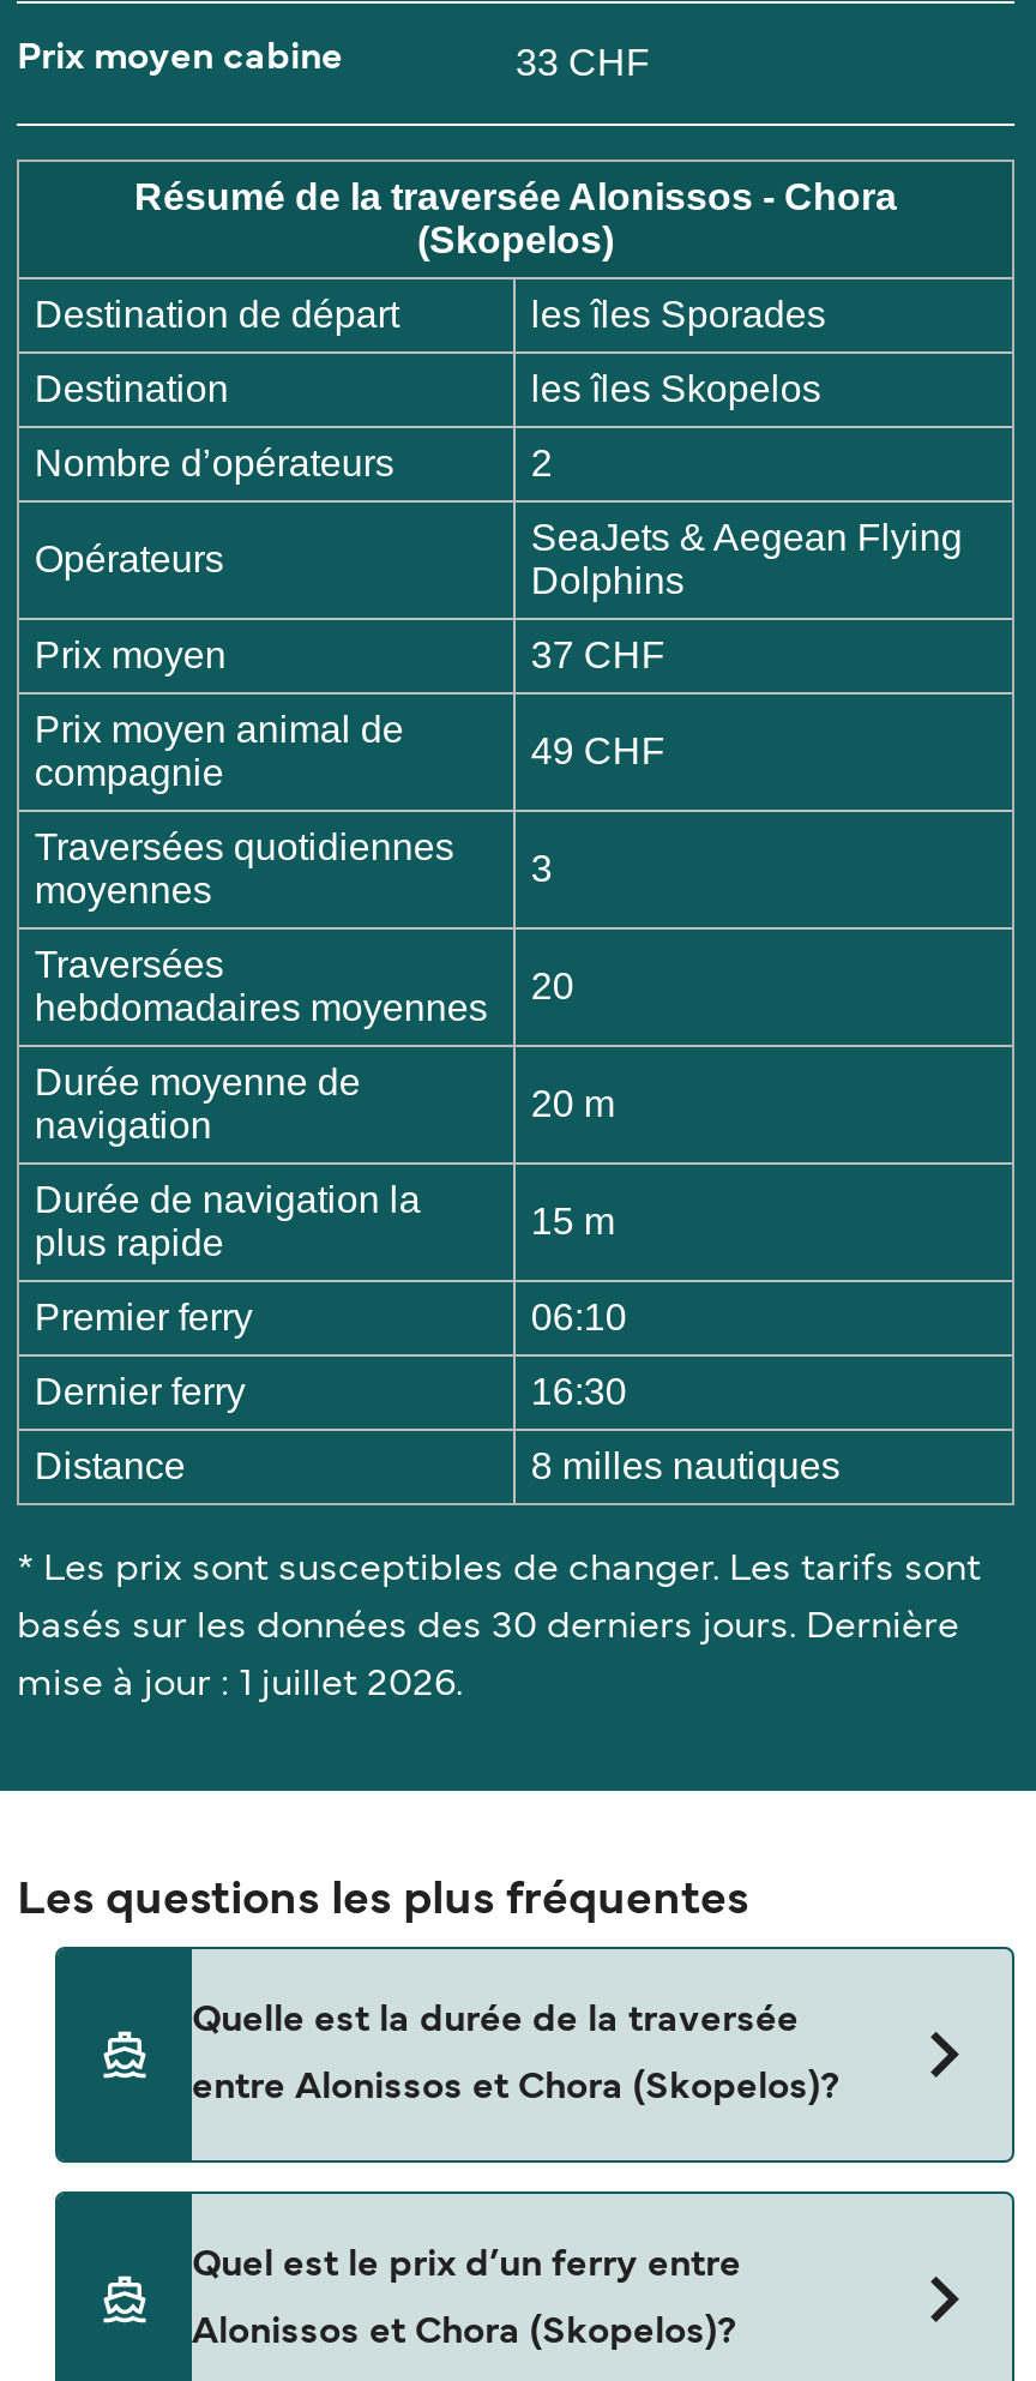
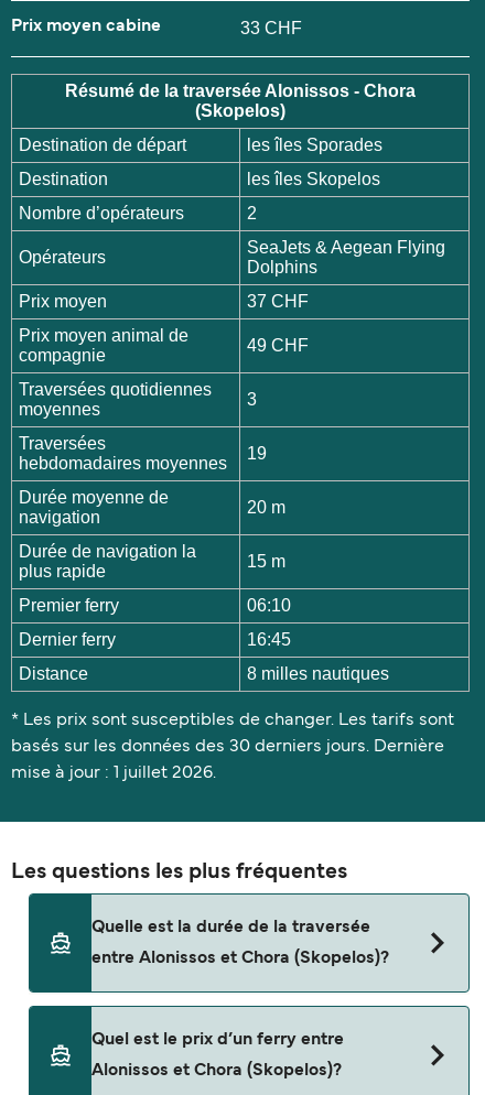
[531,966,574,1007] 20 -> [247,444,267,462] 19
[531,1372,627,1412] 16:30 -> [247,630,291,649] 16:45

